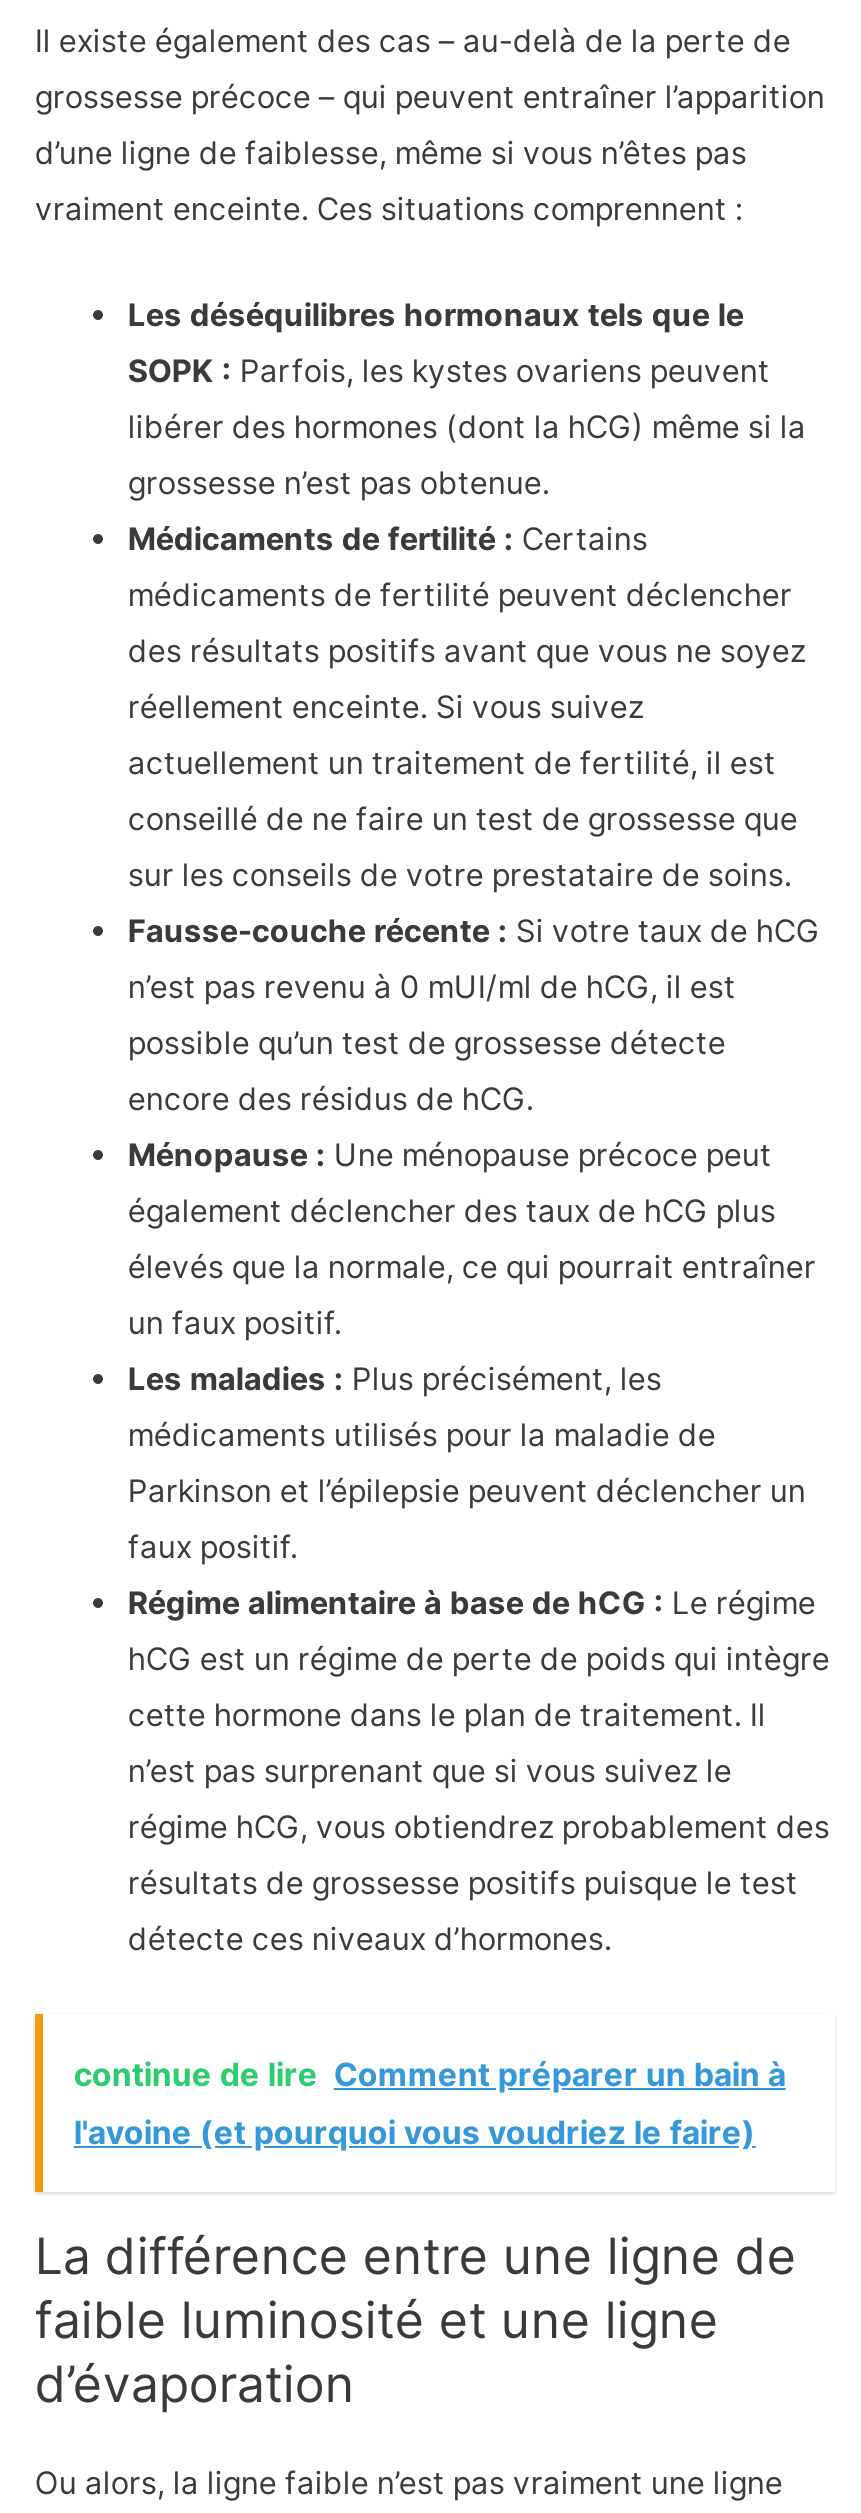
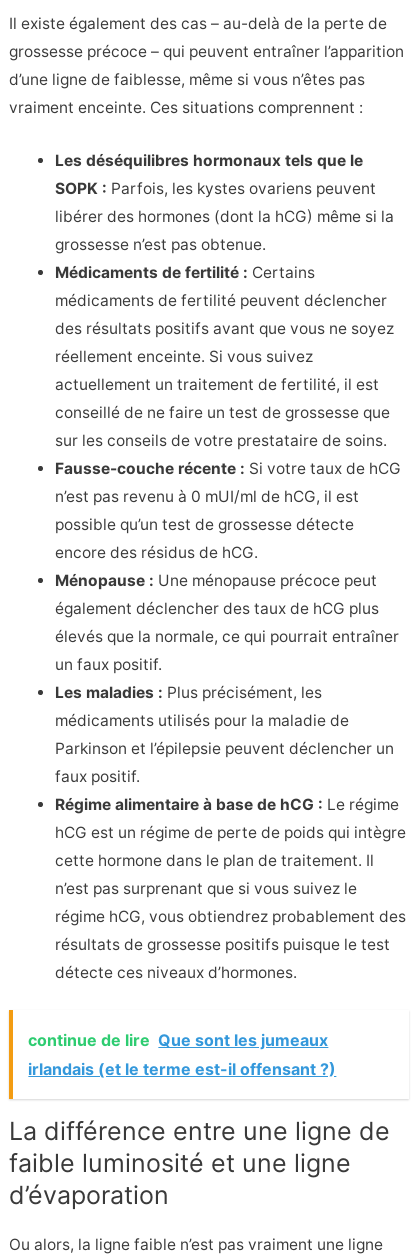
[74,2054,786,2152] continue de lire Comment préparer un bain à | l'avoine (et pourquoi vous voudriez le faire) -> [28,1030,336,1079] continue de lire Que sont les jumeaux | irlandais (et le terme est-il offensant ?)

